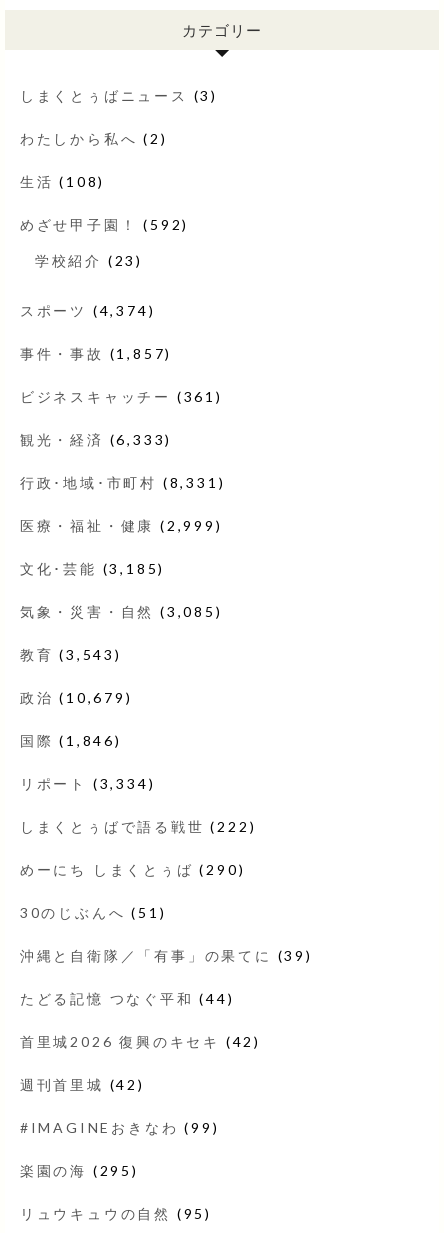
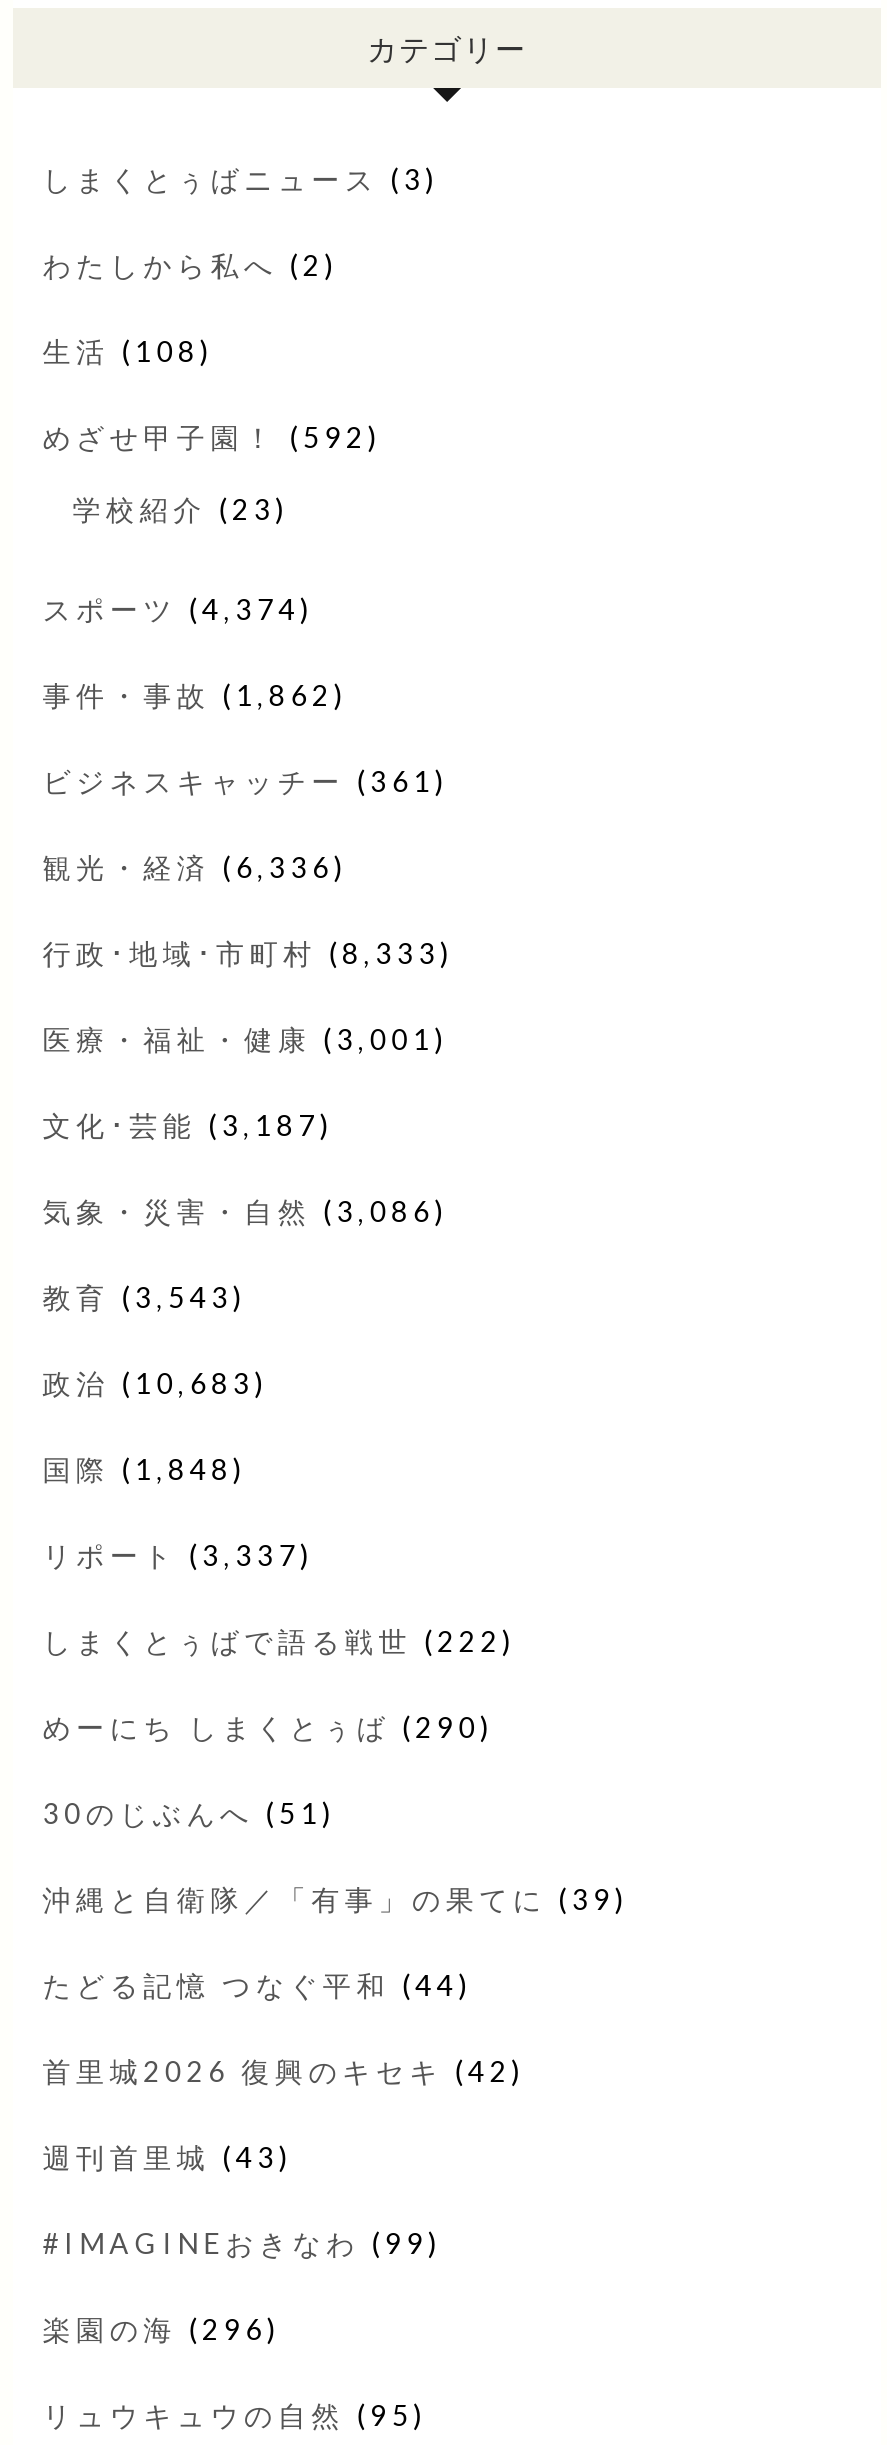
[20,345,172,362] 事件・事故(1,857) -> [42,678,347,712] 事件・事故(1,862)
[20,431,172,448] 観光・経済(6,333) -> [42,850,347,884] 観光・経済(6,336)
[20,474,225,491] 行政･地域･市町村(8,331) -> [42,936,454,970] 行政･地域･市町村(8,333)
[20,517,222,534] 医療・福祉・健康(2,999) -> [42,1022,448,1056] 医療・福祉・健康(3,001)
[20,560,165,577] 文化･芸能(3,185) -> [42,1108,333,1142] 文化･芸能(3,187)
[20,603,222,620] 気象・災害・自然(3,085) -> [42,1194,448,1228] 気象・災害・自然(3,086)
[20,689,132,706] 政治(10,679) -> [42,1366,268,1400] 政治(10,683)
[20,732,122,749] 国際(1,846) -> [42,1452,246,1486] 国際(1,848)
[20,775,155,792] リポート(3,334) -> [42,1538,314,1572] リポート(3,337)
[20,1076,145,1093] 週刊首里城(42) -> [42,2140,292,2174] 週刊首里城(43)
[20,1162,139,1179] 楽園の海(295) -> [42,2312,280,2346] 楽園の海(296)

